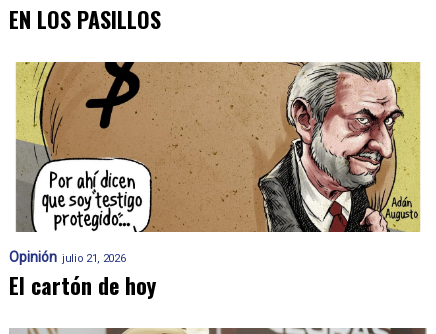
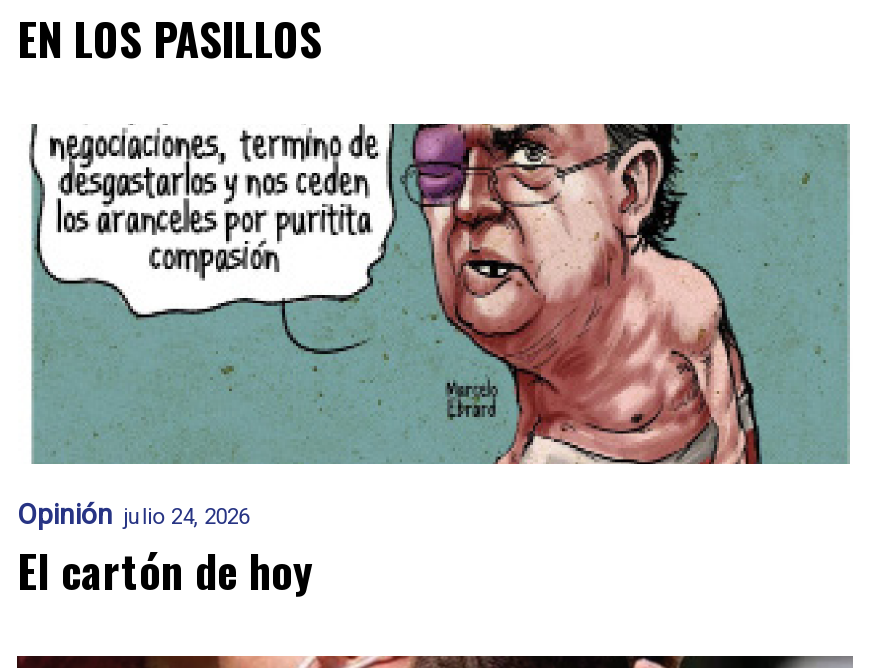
[9,61,425,265] [image] | Opinión julio 21, 2026 -> [17,122,851,530] [image] | Opinión julio 24, 2026

